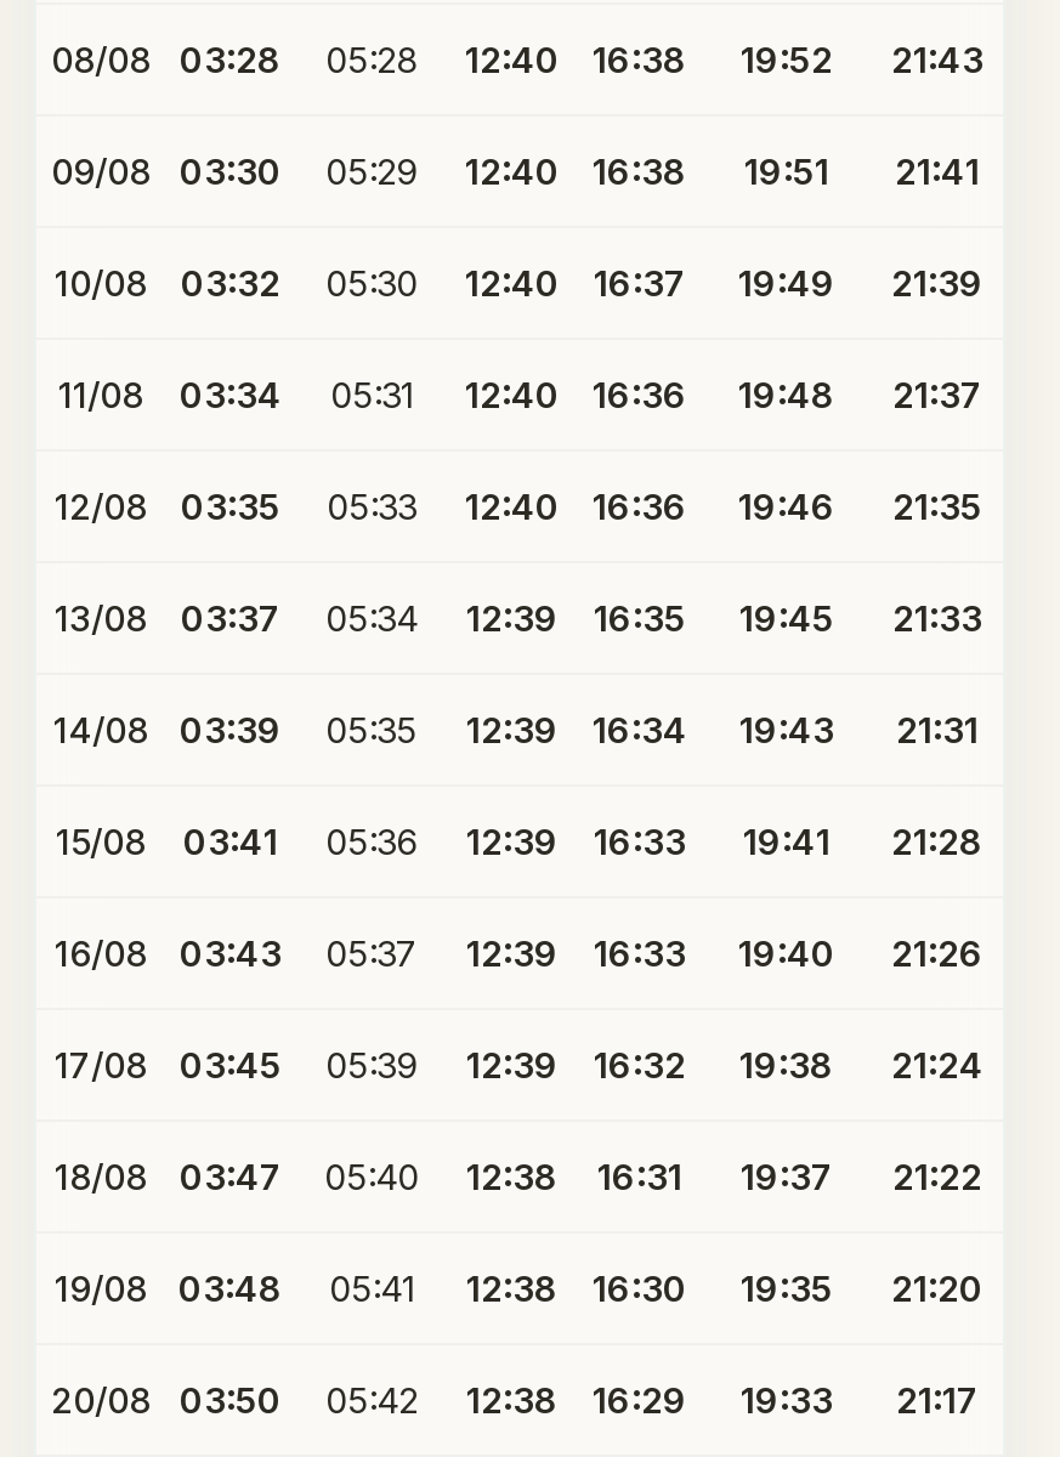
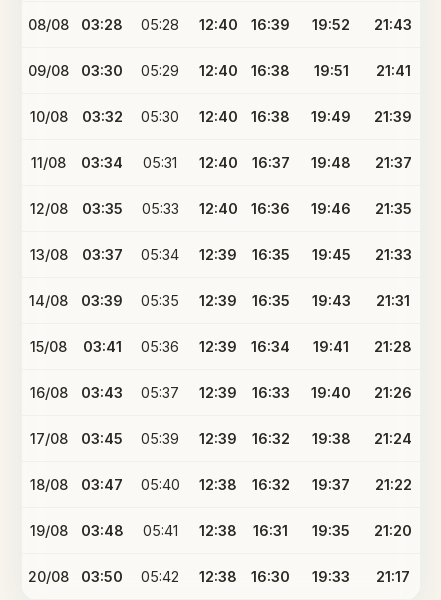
[51,39,984,80] 08/08 03:28 05:28 12:40 16:38 19:52 21:43 -> [28,16,412,33] 08/08 03:28 05:28 12:40 16:39 19:52 21:43
[55,262,984,304] 10/08 03:32 05:30 12:40 16:37 19:49 21:39 -> [29,108,412,125] 10/08 03:32 05:30 12:40 16:38 19:49 21:39
[58,374,982,415] 11/08 03:34 05:31 12:40 16:36 19:48 21:37 -> [31,154,411,171] 11/08 03:34 05:31 12:40 16:37 19:48 21:37
[53,709,979,750] 14/08 03:39 05:35 12:39 16:34 19:43 21:31 -> [29,292,410,309] 14/08 03:39 05:35 12:39 16:35 19:43 21:31
[56,821,984,862] 15/08 03:41 05:36 12:39 16:33 19:41 21:28 -> [30,338,412,355] 15/08 03:41 05:36 12:39 16:34 19:41 21:28
[55,1156,982,1197] 18/08 03:47 05:40 12:38 16:31 19:37 21:22 -> [29,476,411,493] 18/08 03:47 05:40 12:38 16:32 19:37 21:22
[55,1268,984,1309] 19/08 03:48 05:41 12:38 16:30 19:35 21:20 -> [29,522,412,539] 19/08 03:48 05:41 12:38 16:31 19:35 21:20
[51,1379,979,1421] 20/08 03:50 05:42 12:38 16:29 19:33 21:17 -> [28,568,410,585] 20/08 03:50 05:42 12:38 16:30 19:33 21:17

